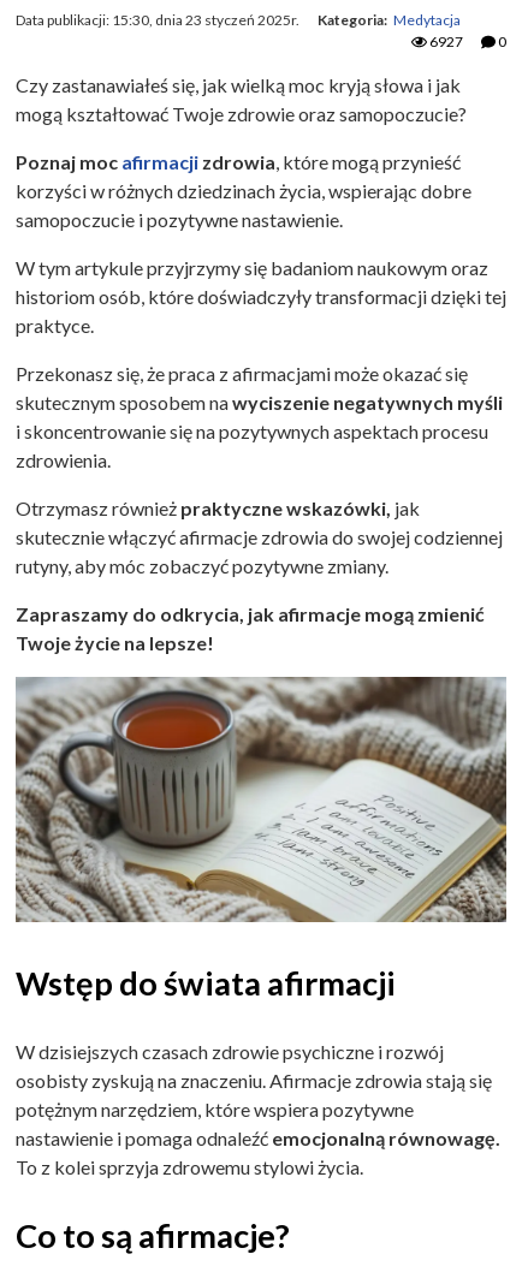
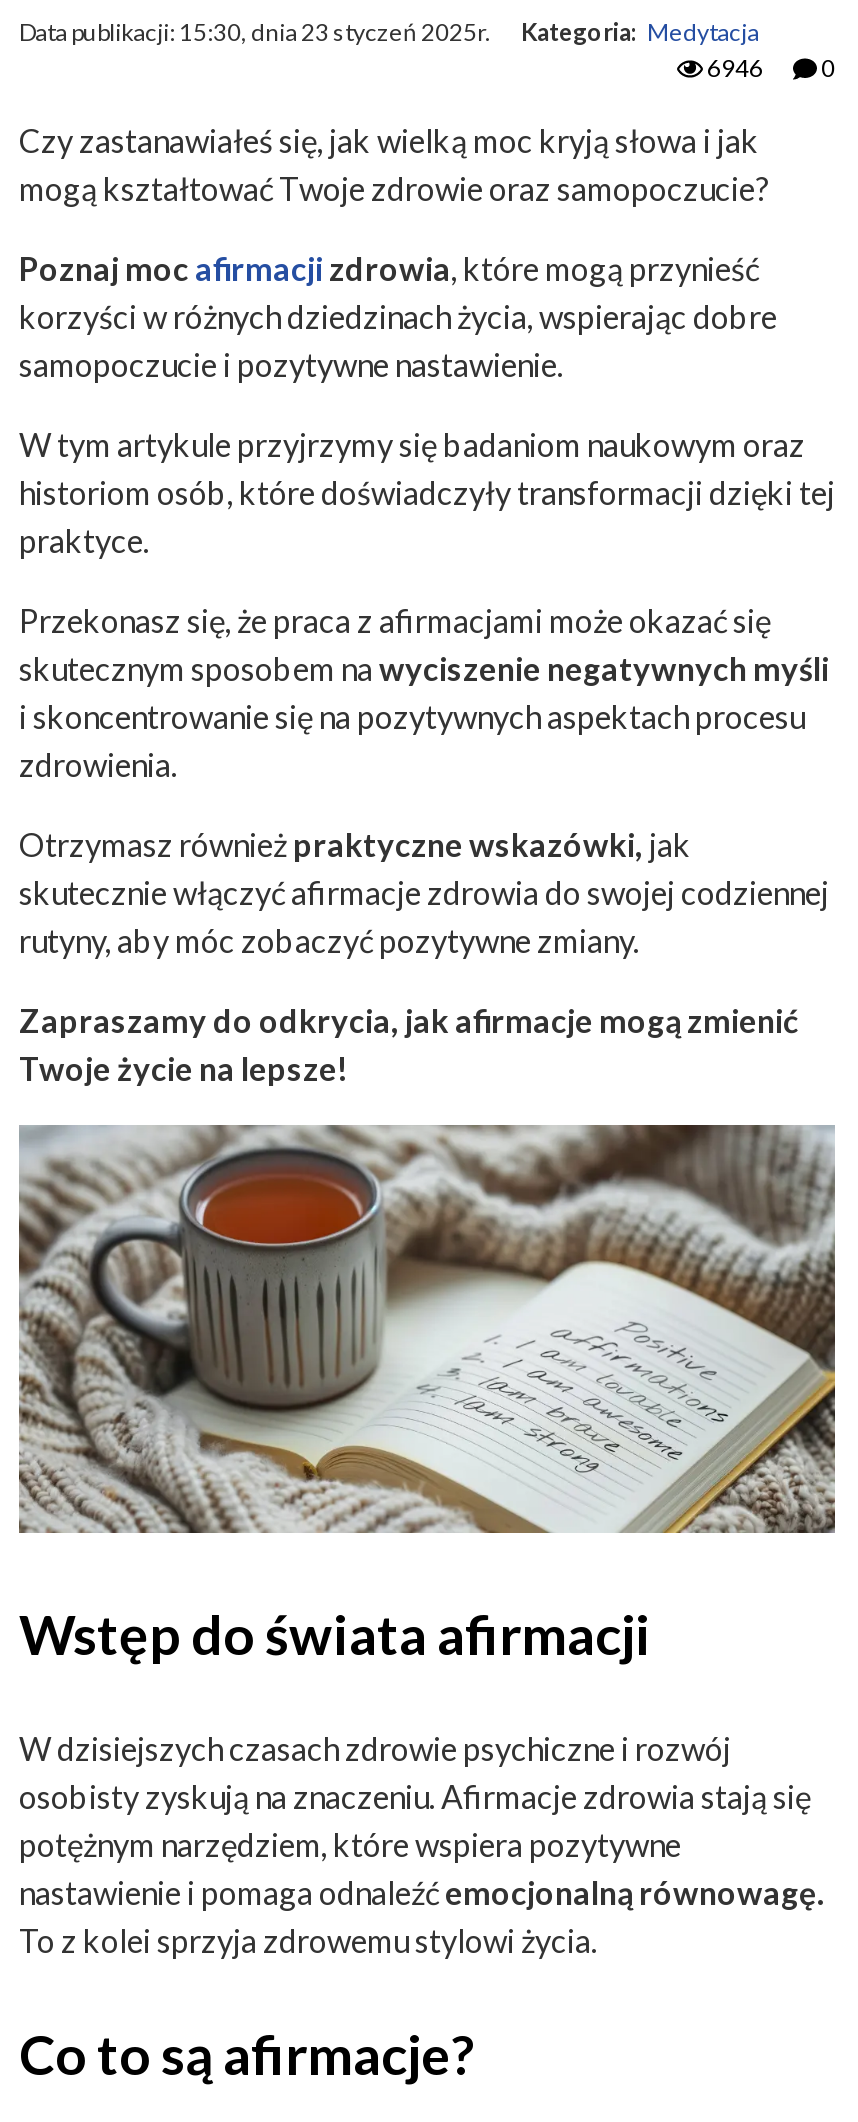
[429,33,506,51] 6927 0 -> [707,54,835,84] 6946 0

